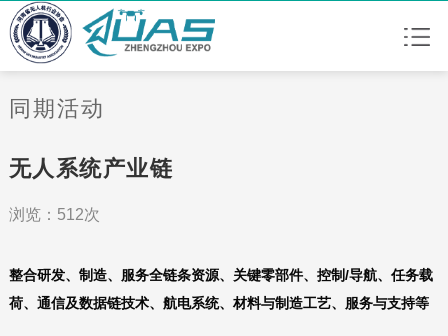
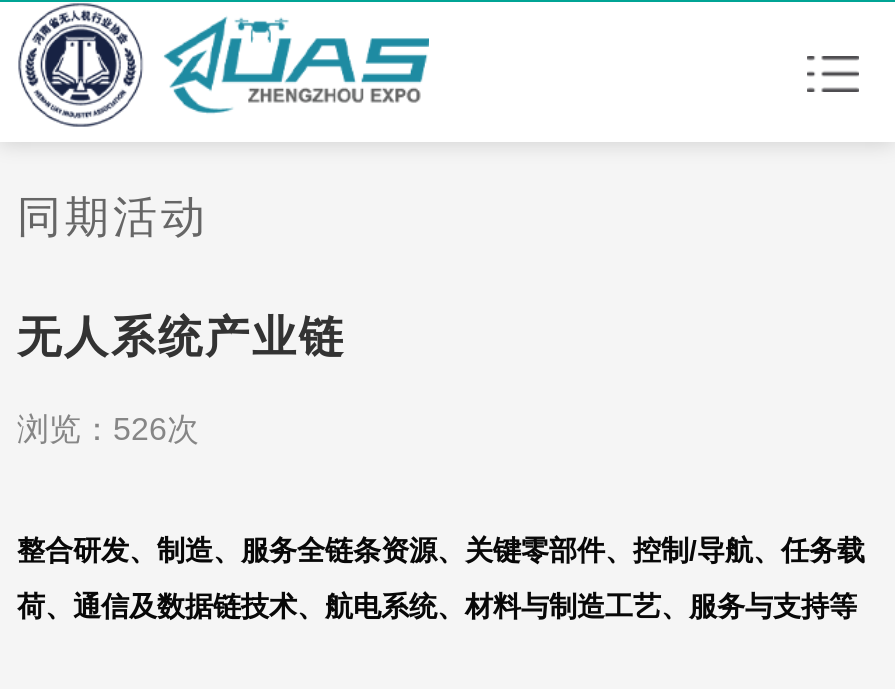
[9,206,116,223] 浏览：512次 -> [17,412,231,446] 浏览：526次

